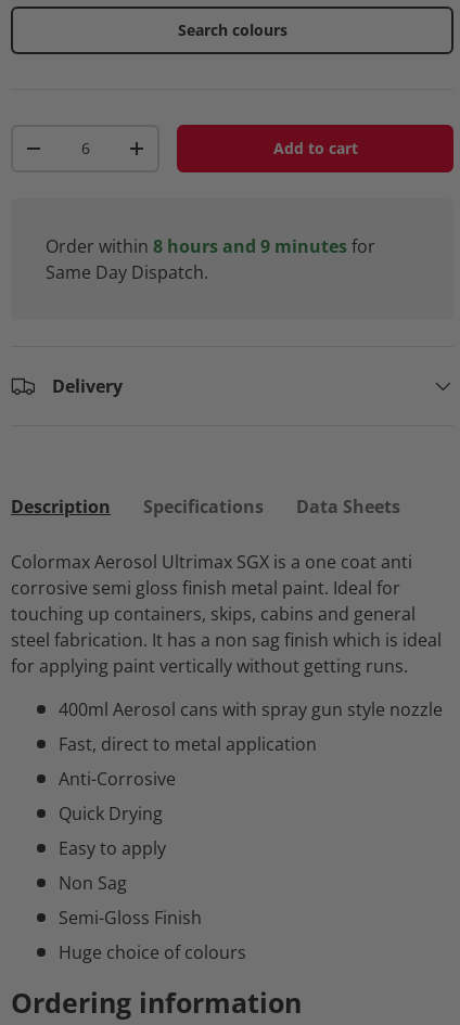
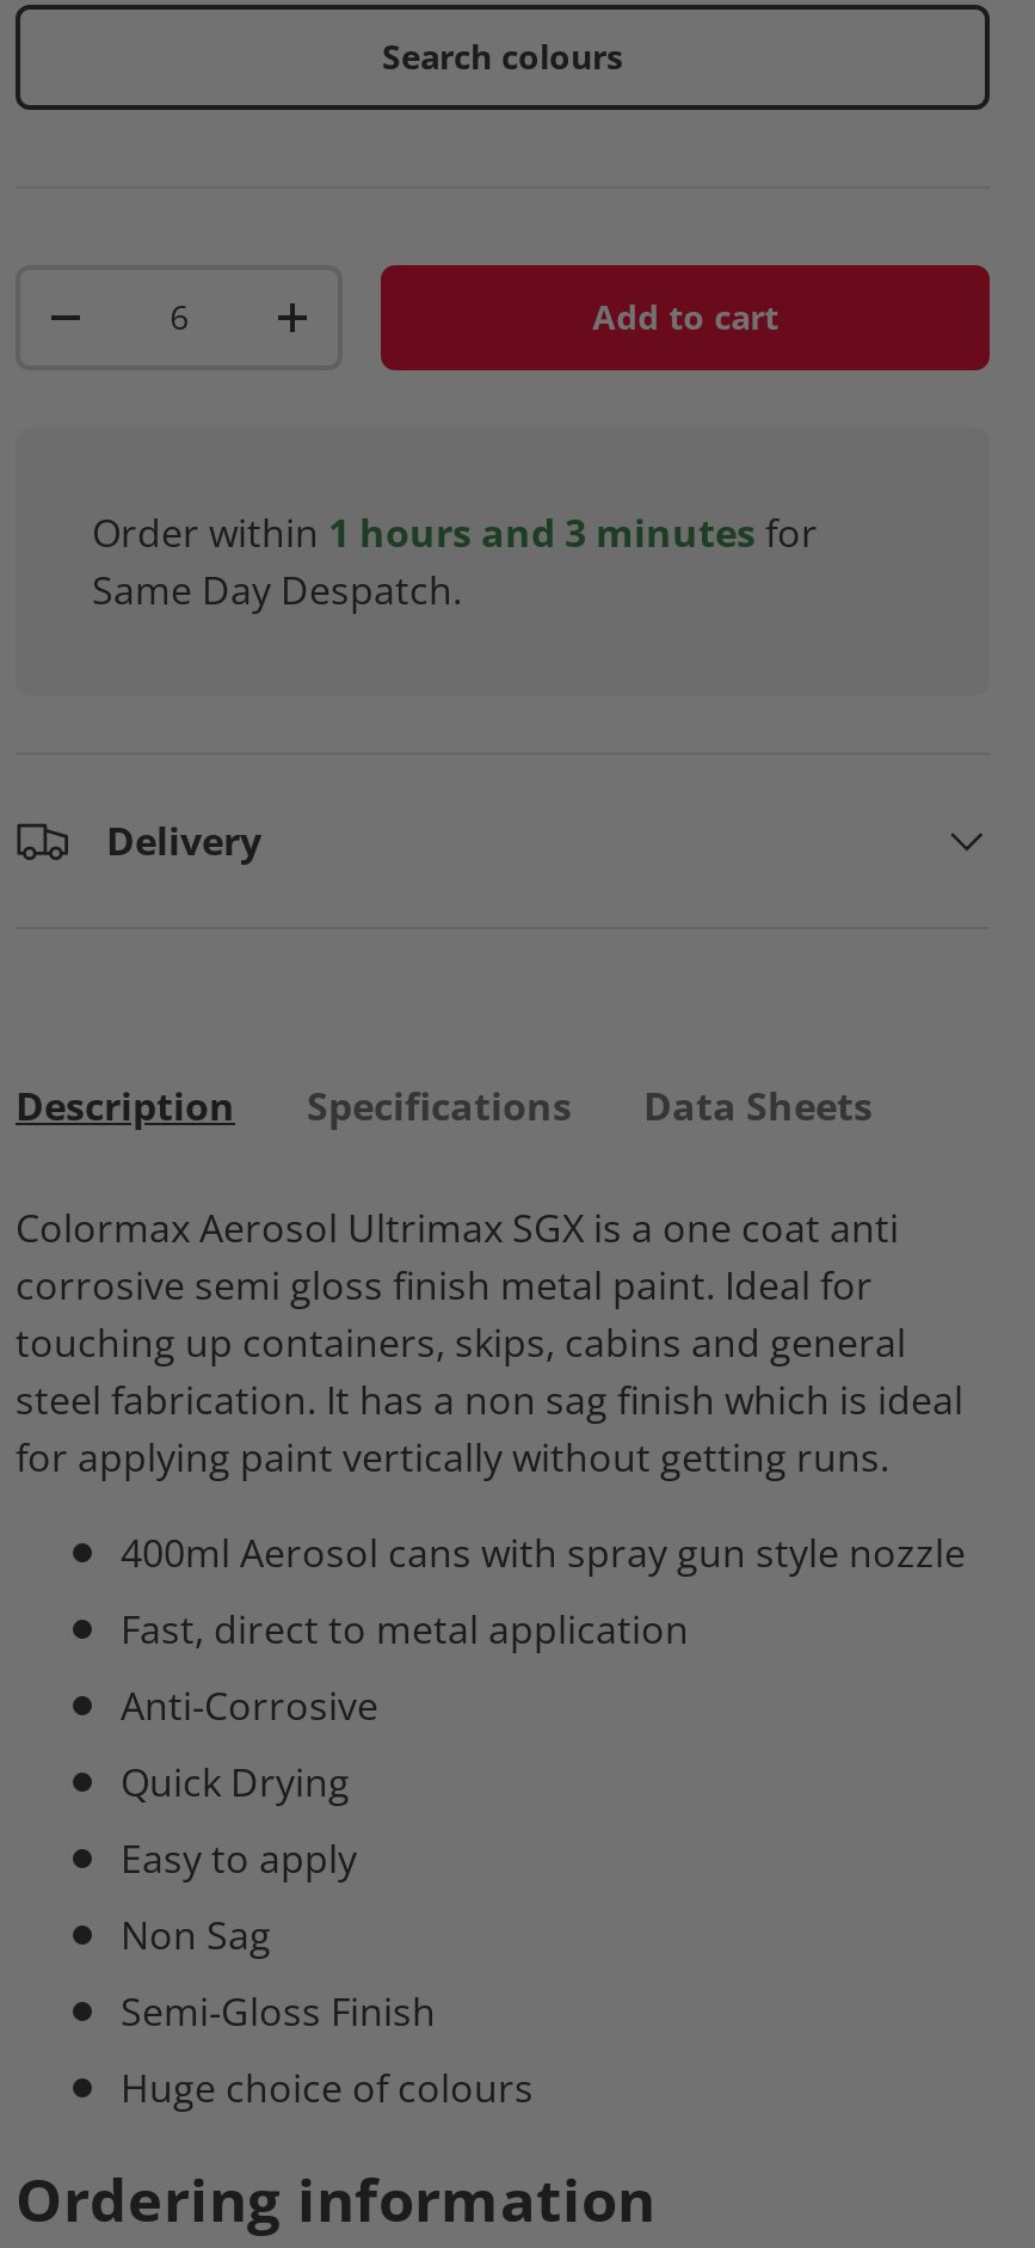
[46,234,375,258] Order within 8 hours and 9 minutes for -> [92,507,818,559] Order within 1 hours and 3 minutes for
[46,260,208,284] Same Day Dispatch. -> [92,564,462,617] Same Day Despatch.

